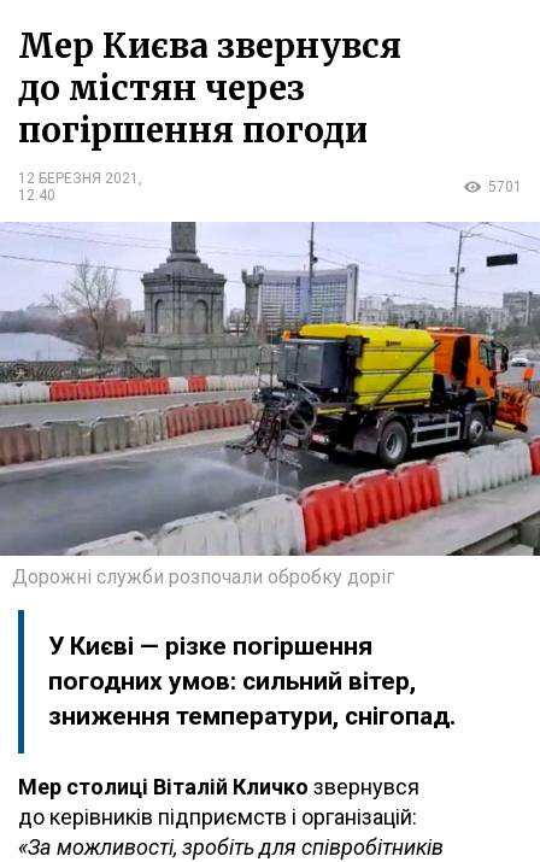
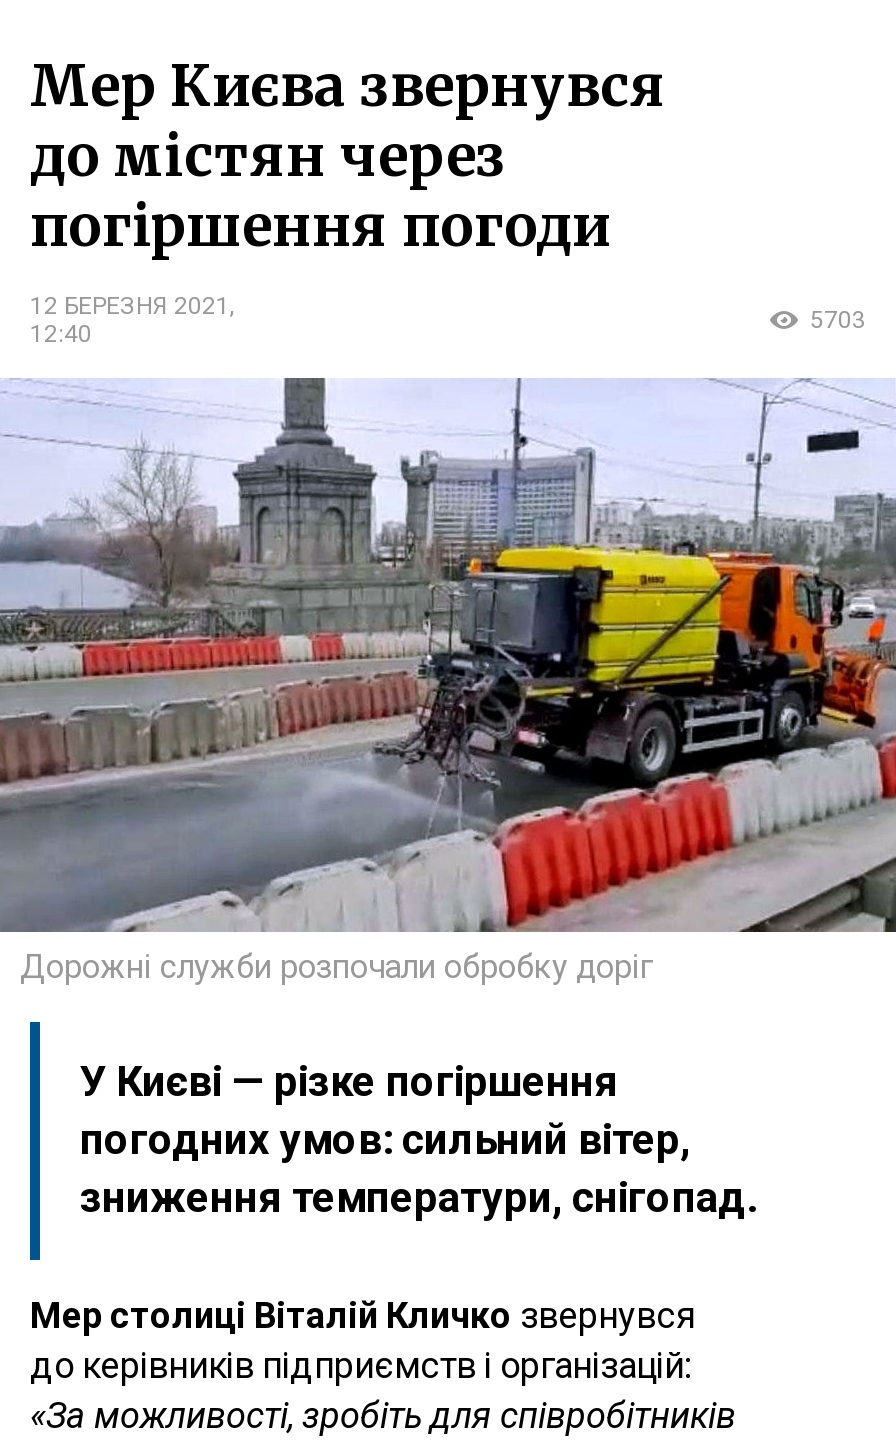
[488,178,522,195] 5701 -> [810,305,866,333] 5703

